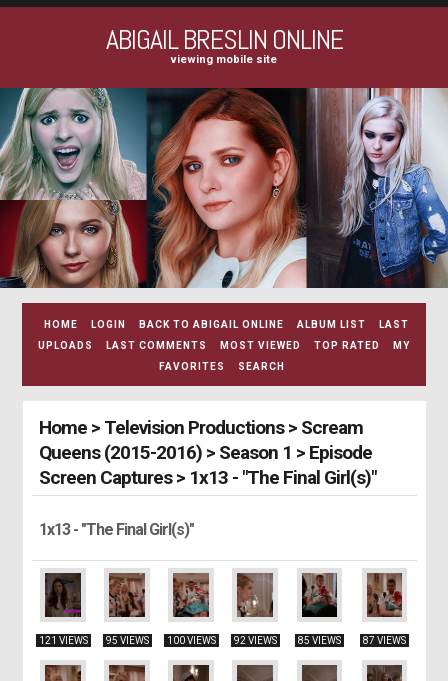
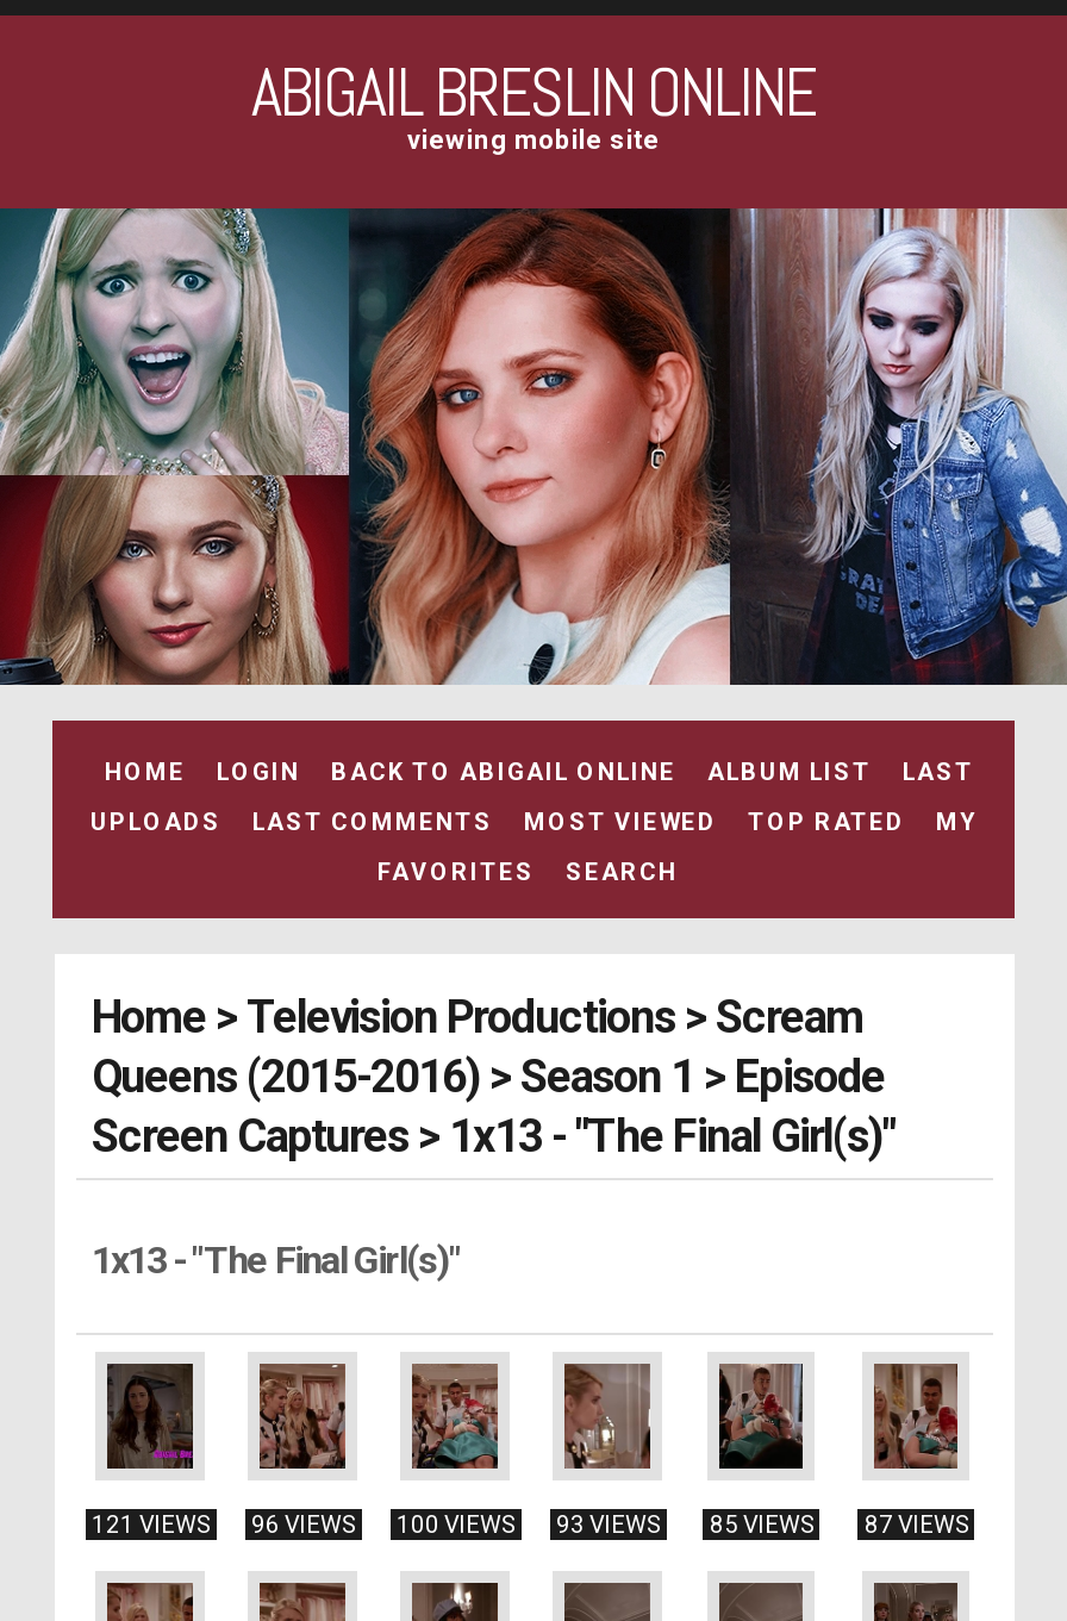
[105,635,148,646] 95 VIEWS -> [251,1511,354,1537] 96 VIEWS
[233,635,276,646] 92 VIEWS -> [556,1511,659,1537] 93 VIEWS

